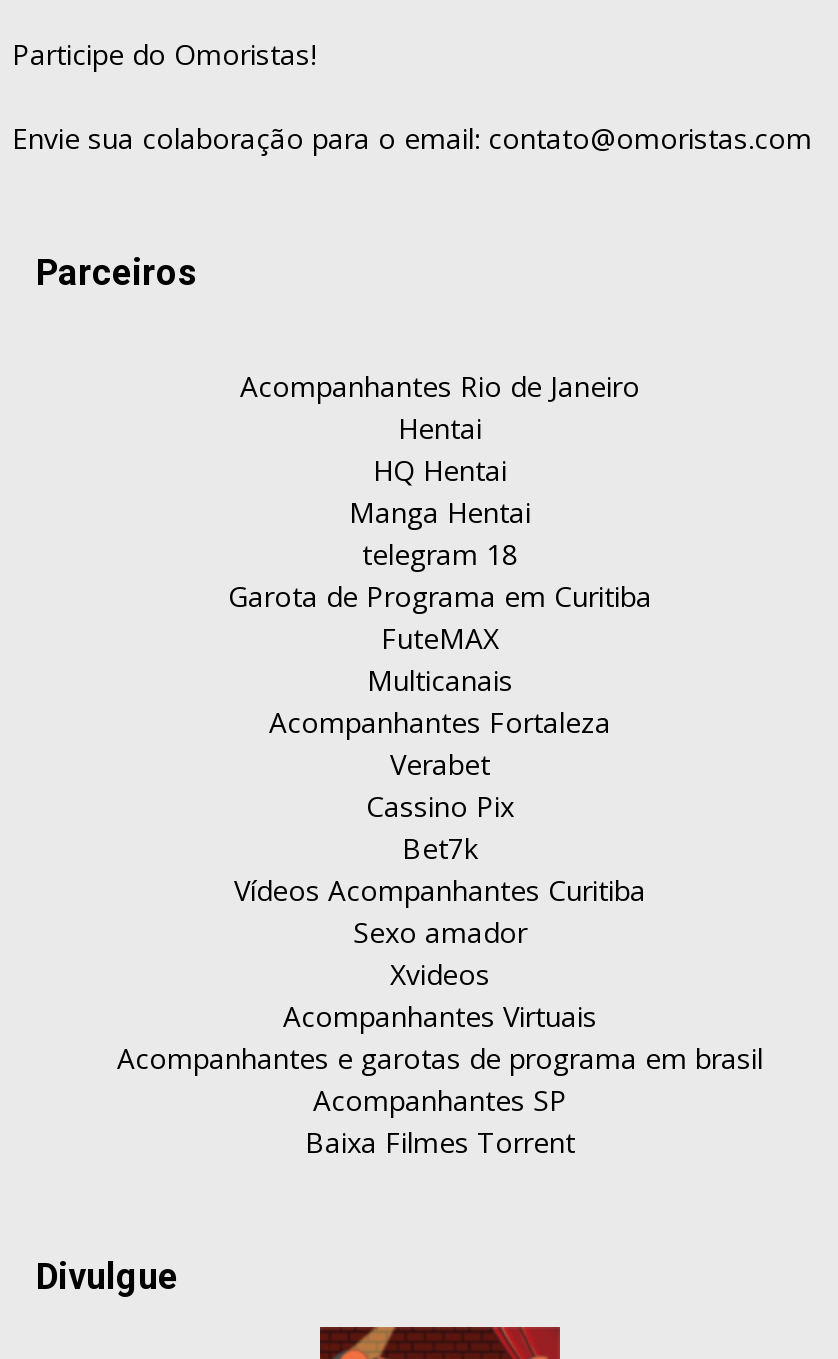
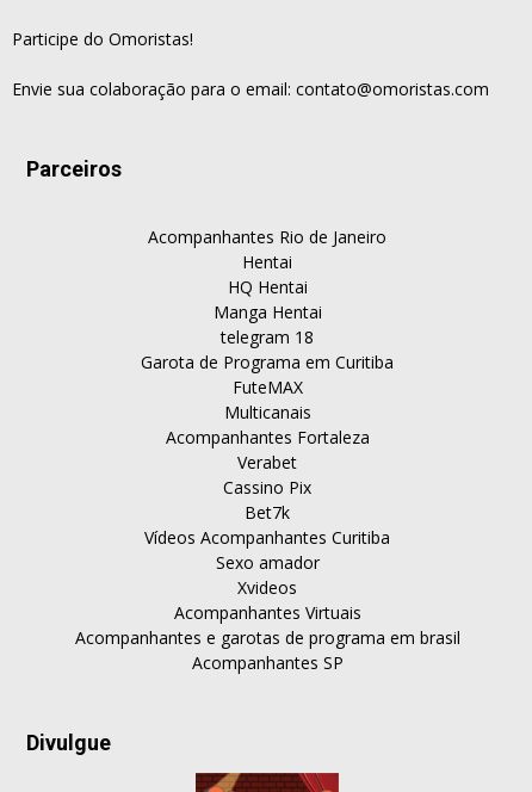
[305,1123,575,1161] Baixa Filmes Torrent -> none

